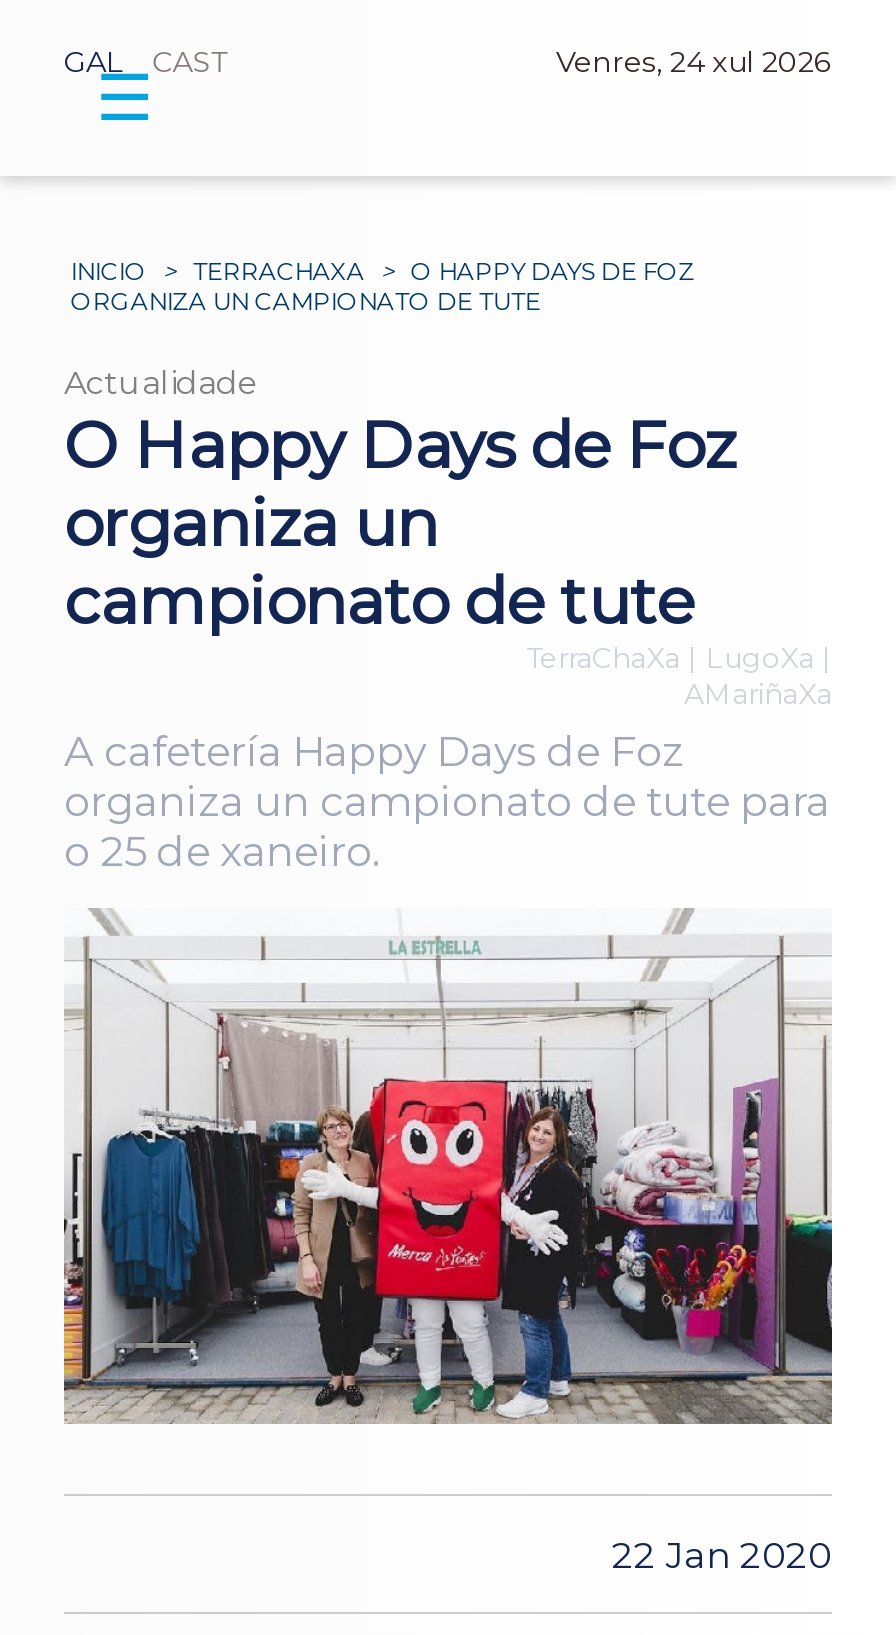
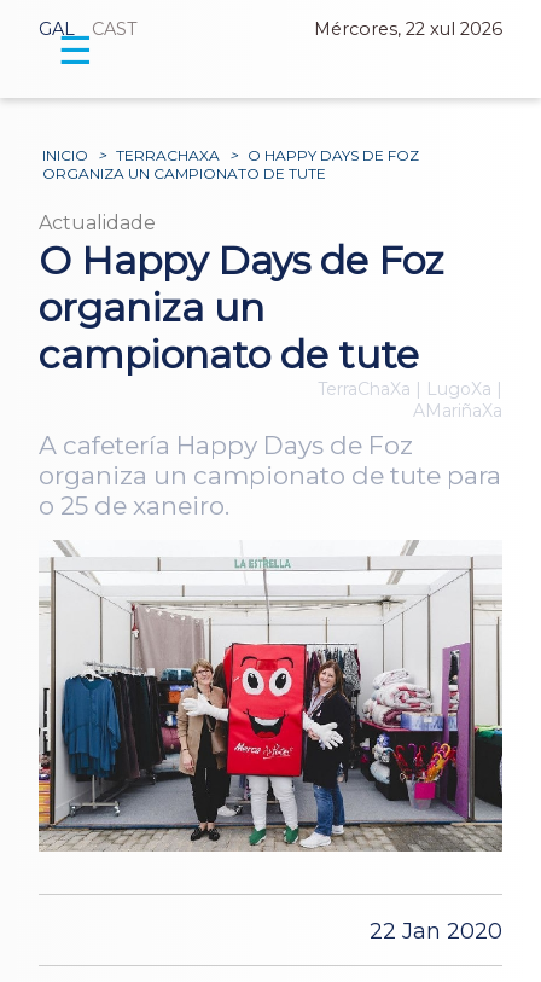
[556,44,832,80] Venres, 24 xul 2026 -> [314,18,502,40] Mércores, 22 xul 2026

